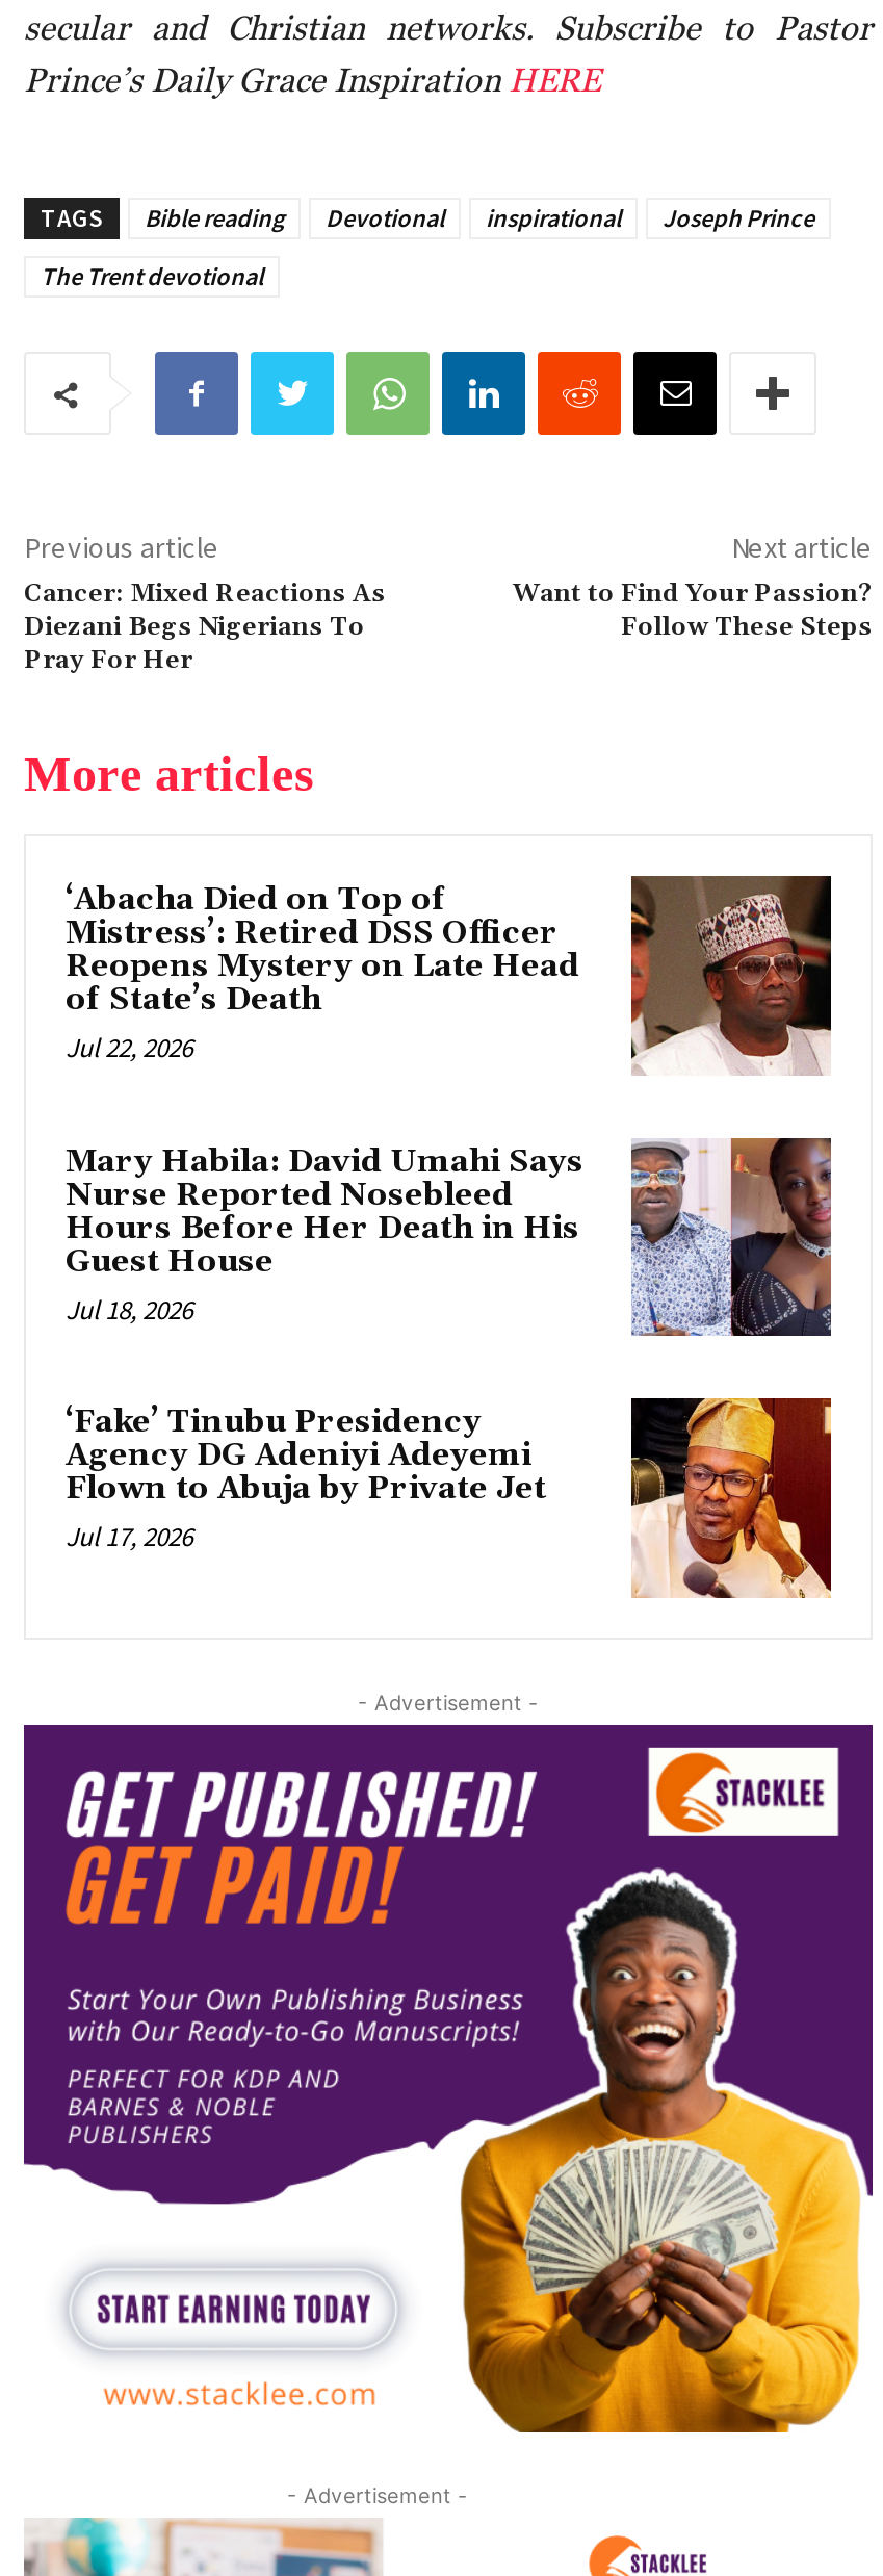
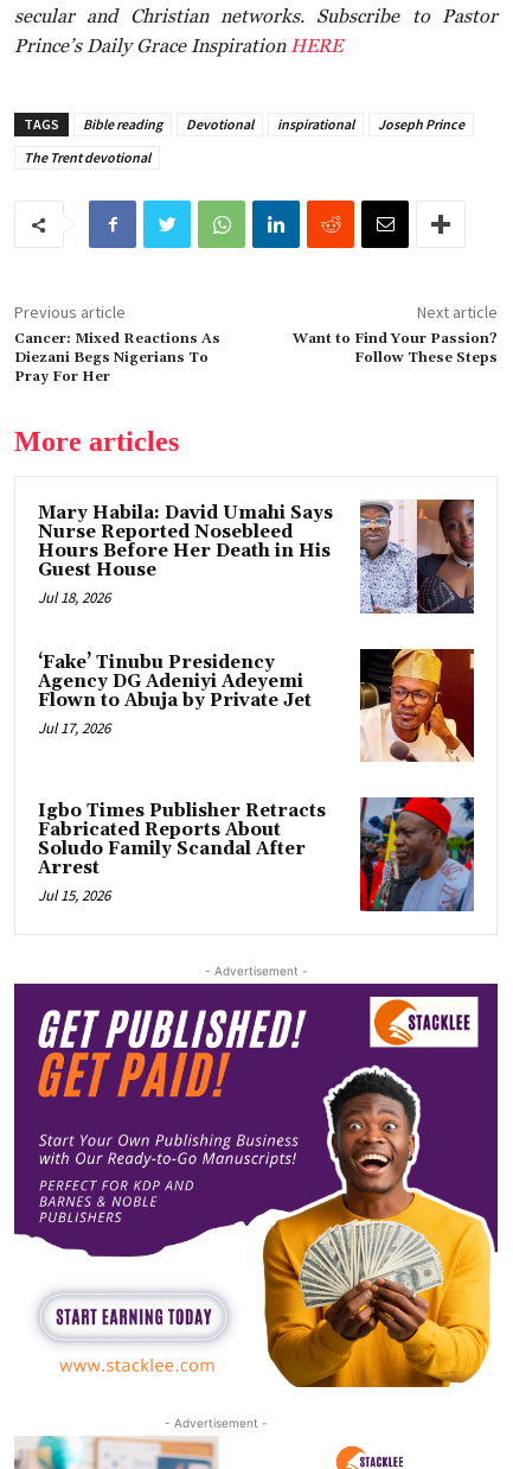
[66,874,833,1076] [image] | ‘Abacha Died on Top of | Mistress’: Retired DSS Officer | Reopens Mystery on Late Head | of State’s Death | Jul 22, 2026 -> none
moved [66,1136,835,1555] -> [38,498,476,738]: [image] | Mary Habila: David Umahi Says | Nurse Reported Nosebleed | ... | Flown to Abuja by Private Jet | Jul 17, 2026
none -> [38,796,475,912] [image] | Igbo Times Publisher Retracts | Fabricated Reports About | Soludo Family Scandal After | Arrest | Jul 15, 2026

